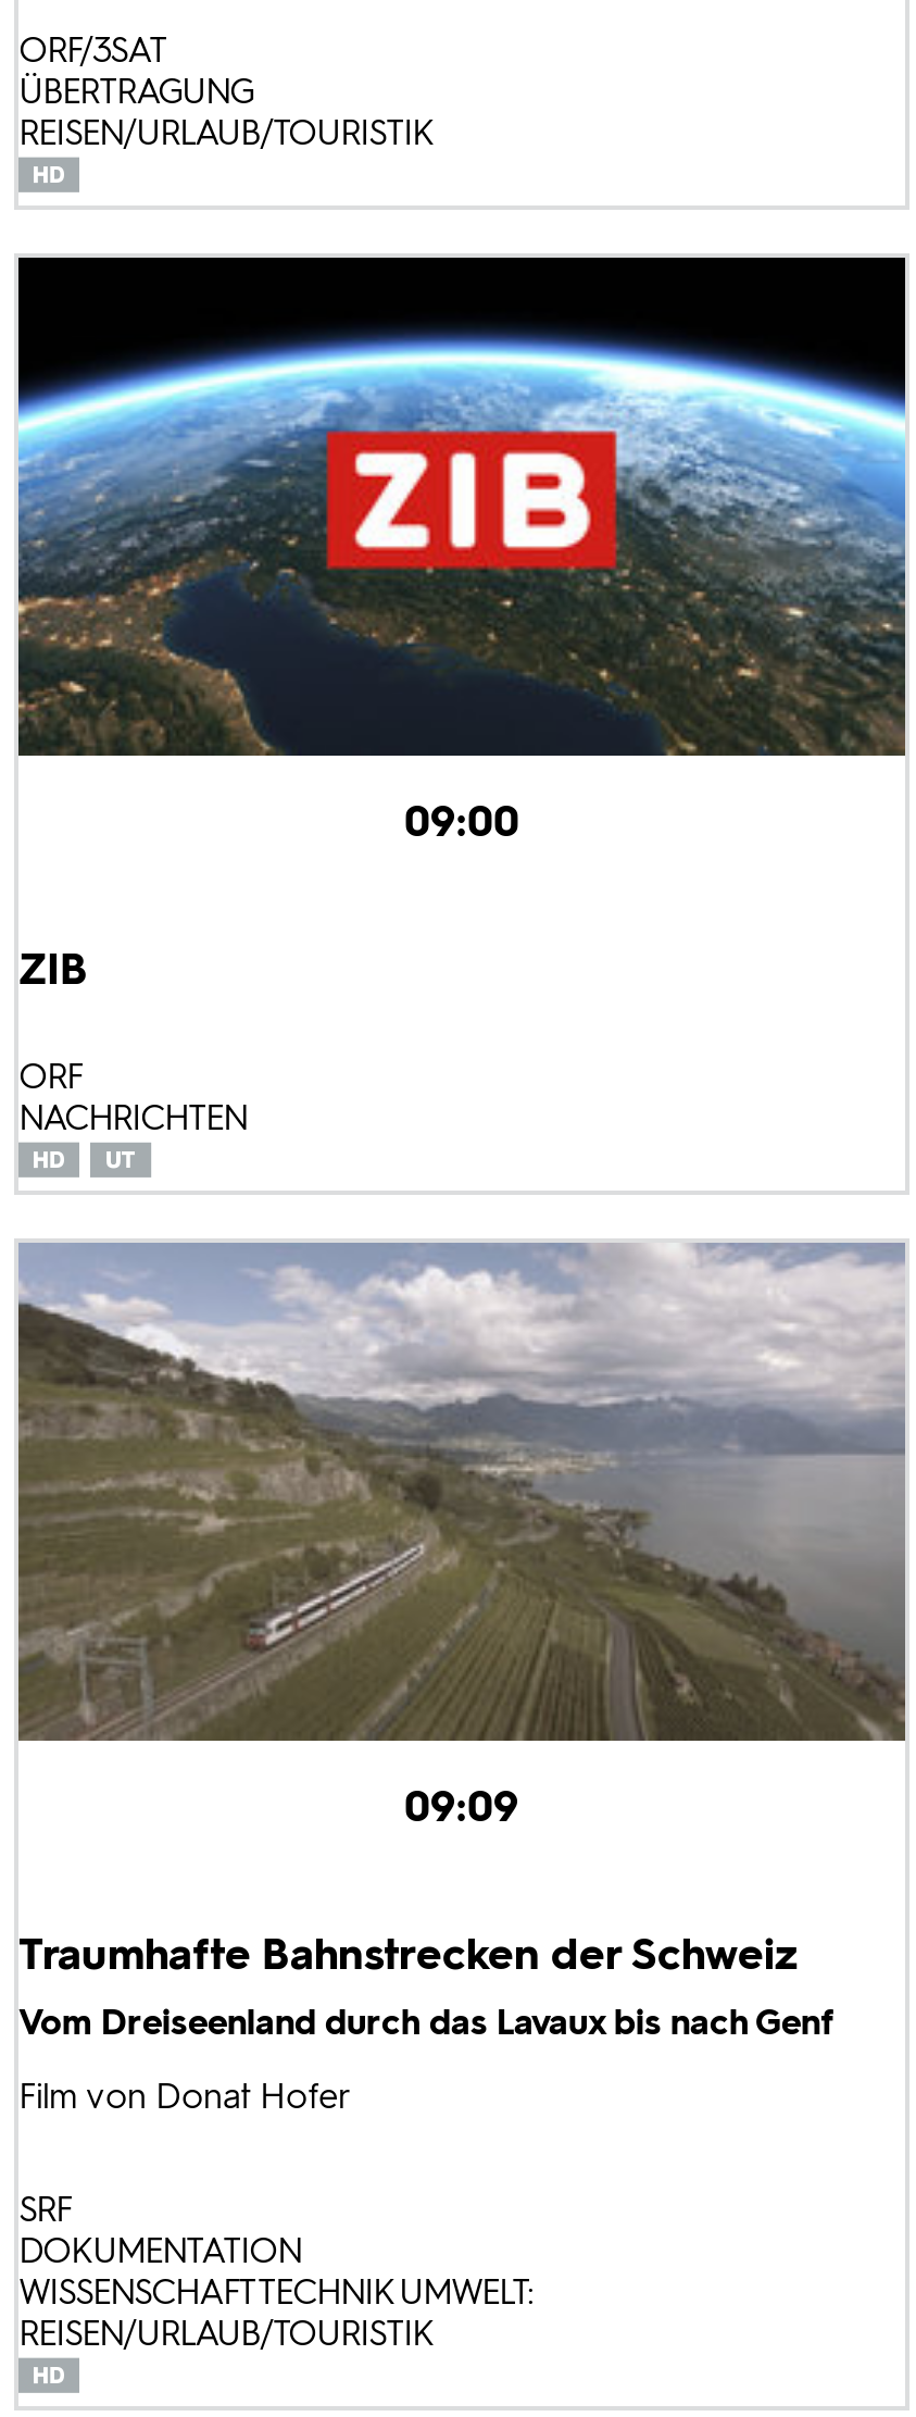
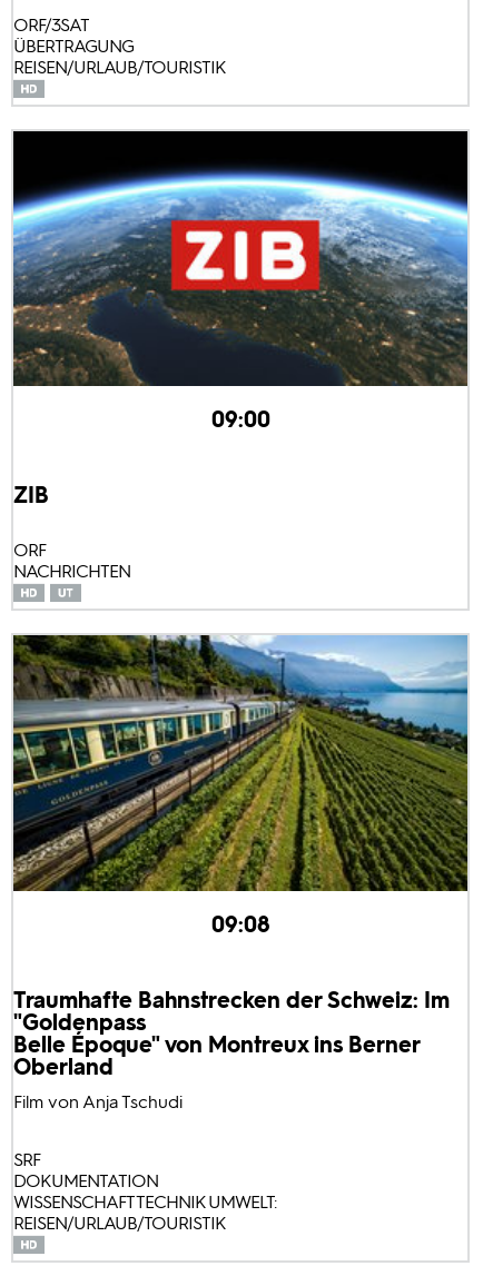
[18,1241,905,2118] [image] | 09:09 | Traumhafte Bahnstrecken der Schweiz | Vom Dreiseenland durch das Lavaux bis nach Genf | Film von Donat Hofer -> [12,634,469,1112] [image] | 09:08 | Traumhafte Bahnstrecken der Schweiz: Im | "Goldenpass | Belle Époque" von Montreux ins Berner | Oberland | Film von Anja Tschudi

